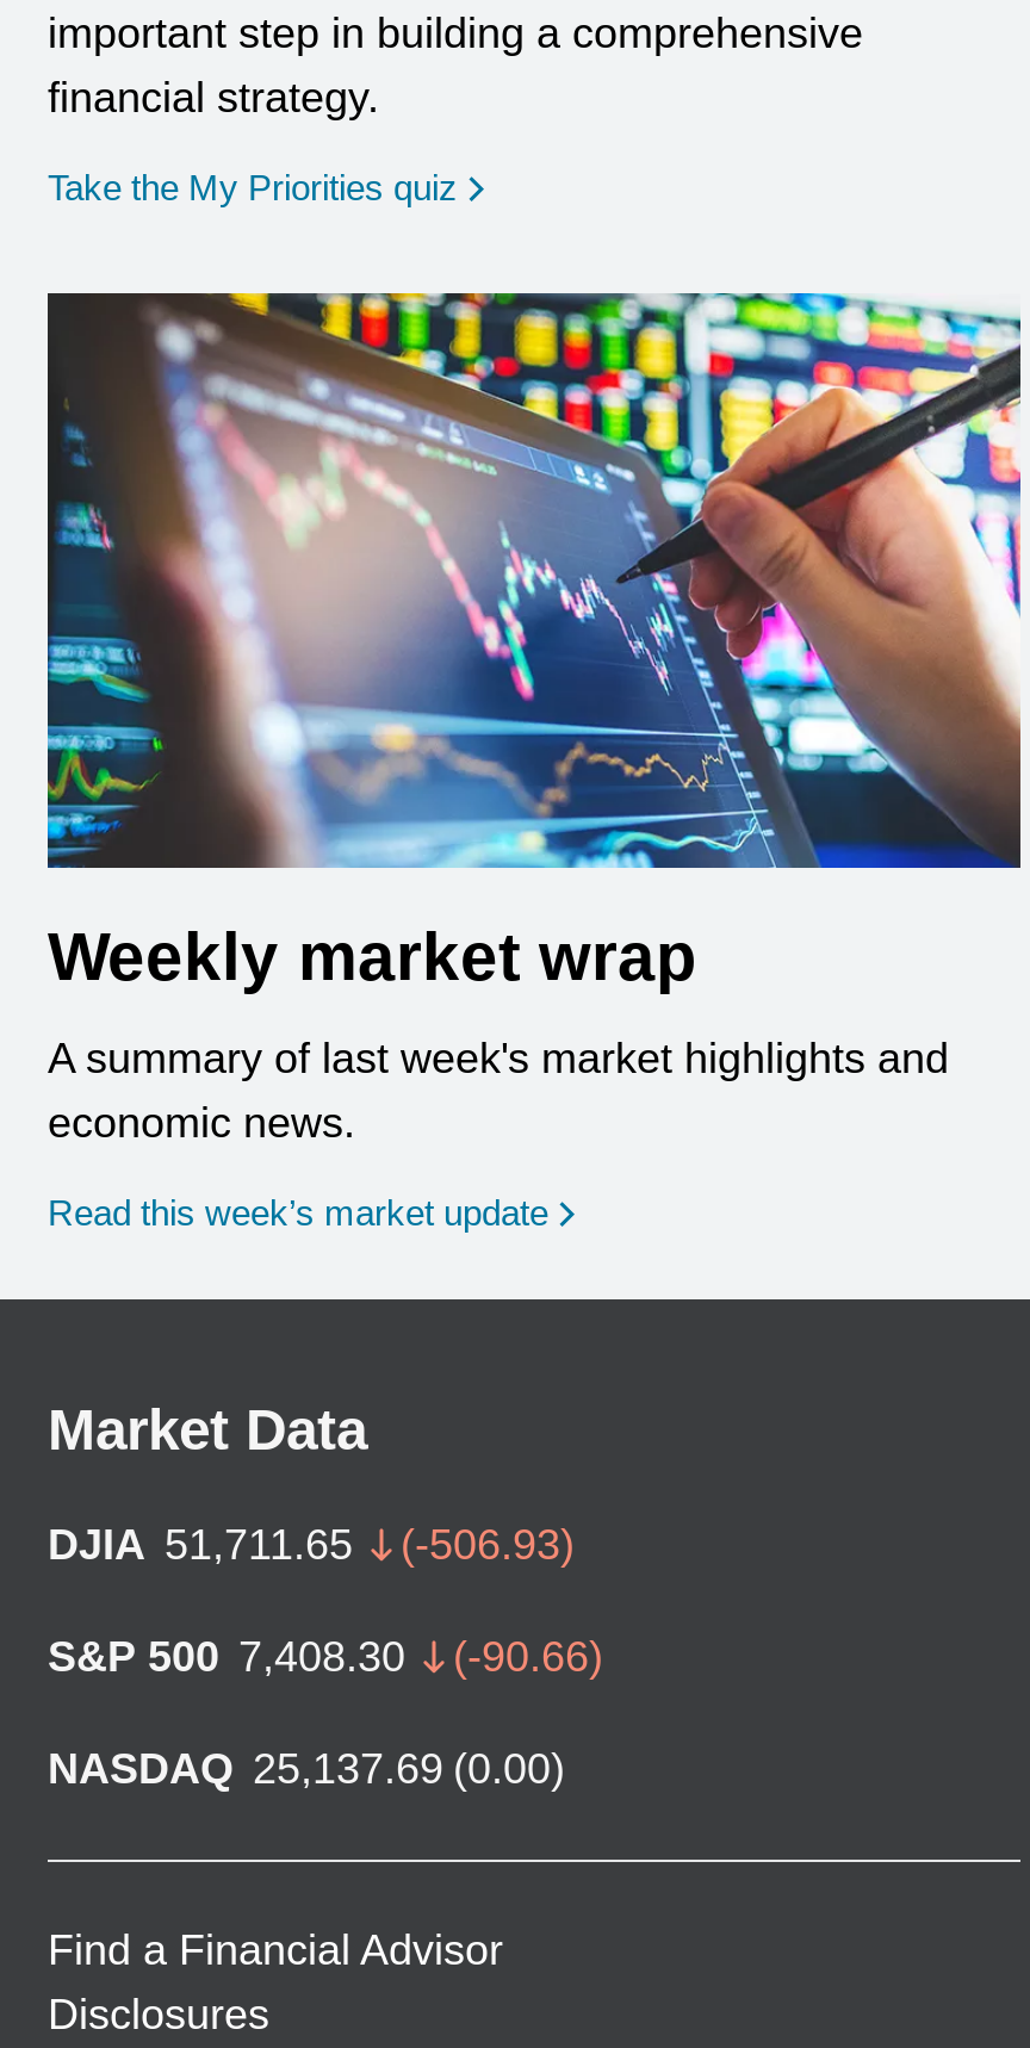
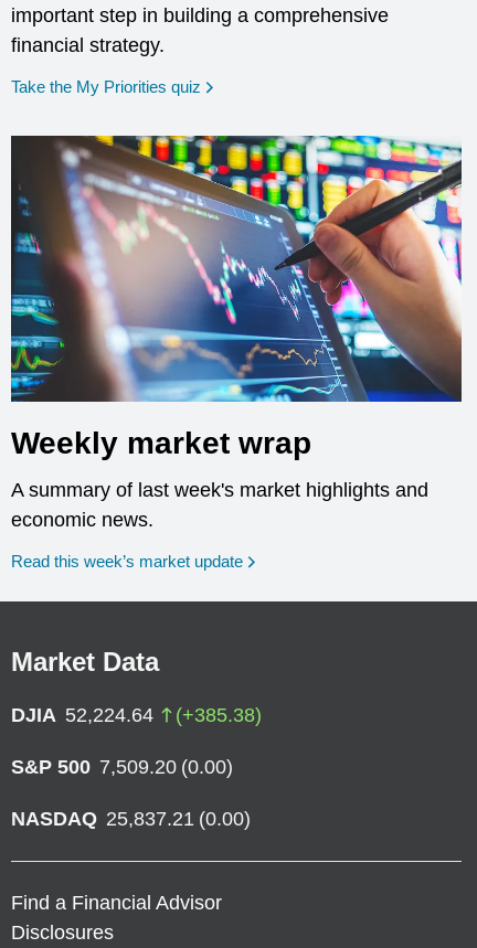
[48,1521,575,1568] DJIA 51,711.65 | (-506.93) -> [11,704,262,726] DJIA 52,224.64 | (+385.38)
[48,1633,603,1680] S&P 500 7,408.30 | (-90.66) -> [11,756,233,778] S&P 500 7,509.20 (0.00)
[48,1745,565,1792] NASDAQ 25,137.69 (0.00) -> [11,808,251,830] NASDAQ 25,837.21 (0.00)

